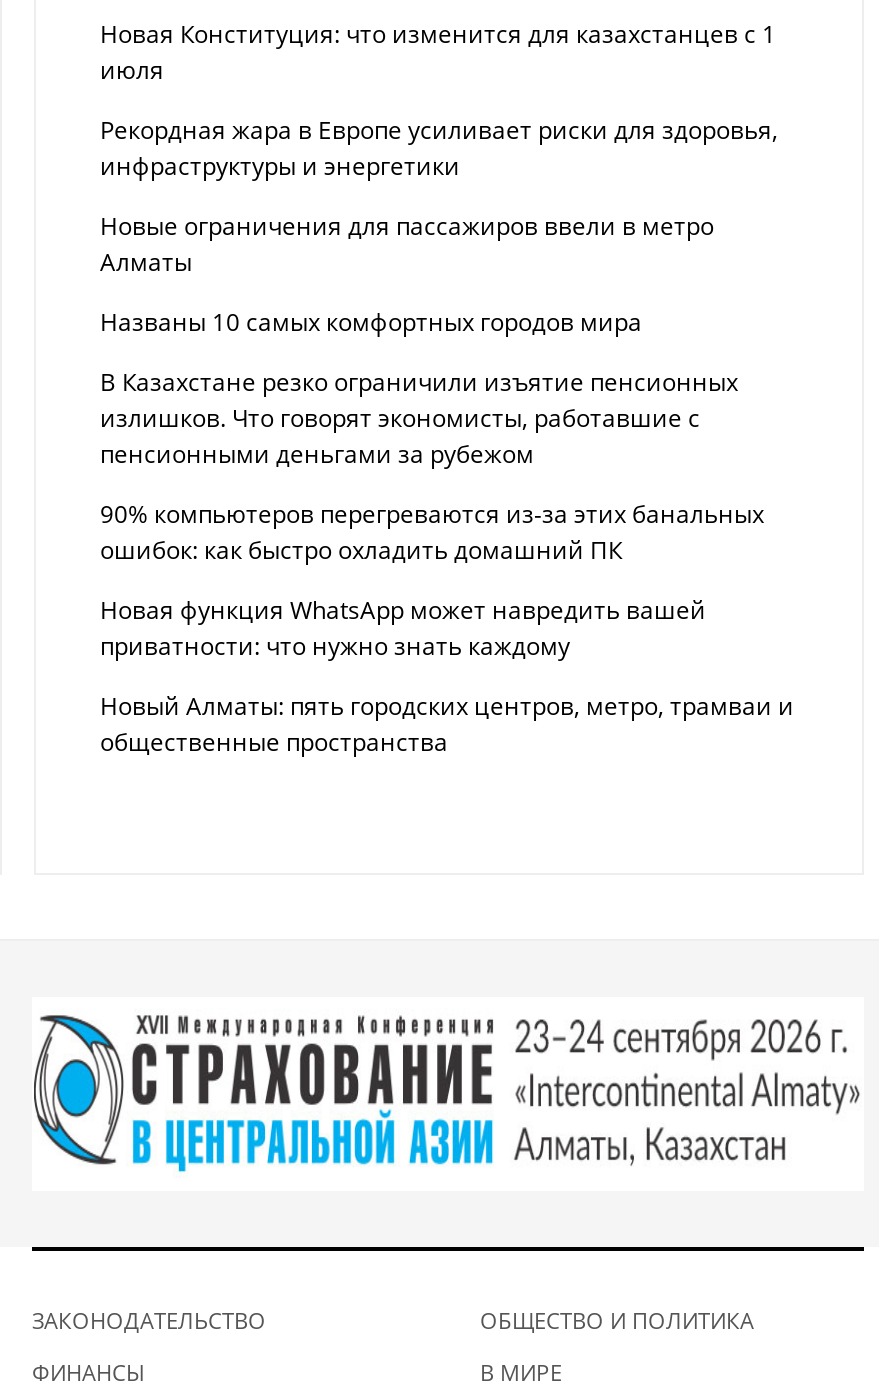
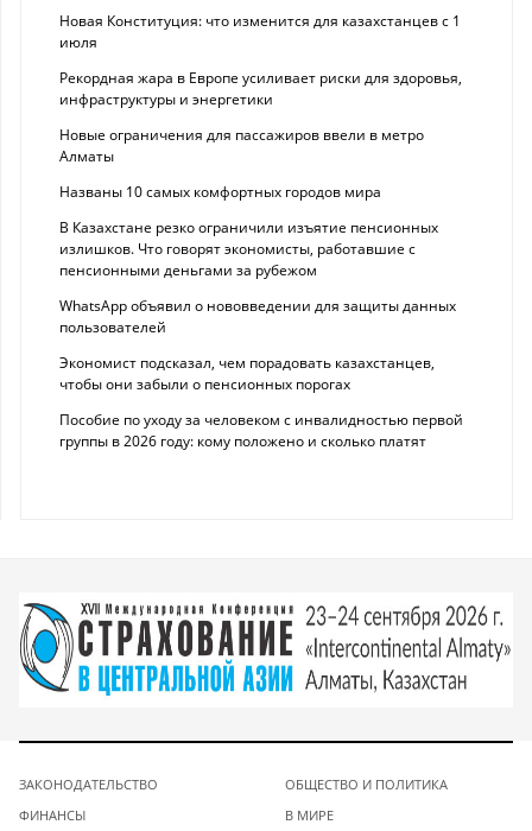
[100,498,764,568] 90% компьютеров перегреваются из-за этих банальных | ошибок: как быстро охладить домашний ПК -> [59,296,456,338] WhatsApp объявил о нововведении для защиты данных | пользователей
[100,594,706,664] Новая функция WhatsApp может навредить вашей | приватности: что нужно знать каждому -> [59,353,435,395] Экономист подсказал, чем порадовать казахстанцев, | чтобы они забыли о пенсионных порогах
[100,690,794,760] Новый Алматы: пять городских центров, метро, трамваи и | общественные пространства -> [59,410,463,452] Пособие по уходу за человеком с инвалидностью первой | группы в 2026 году: кому положено и сколько платят

